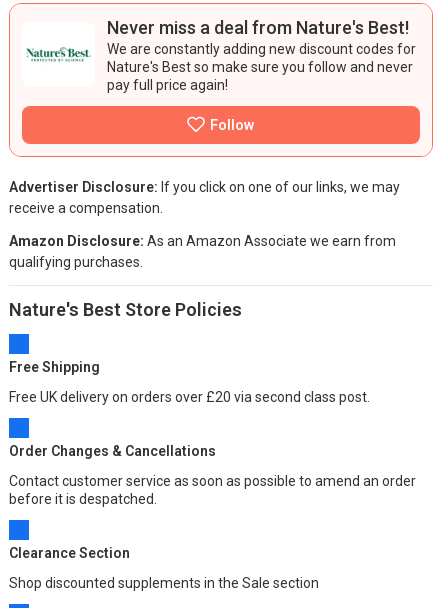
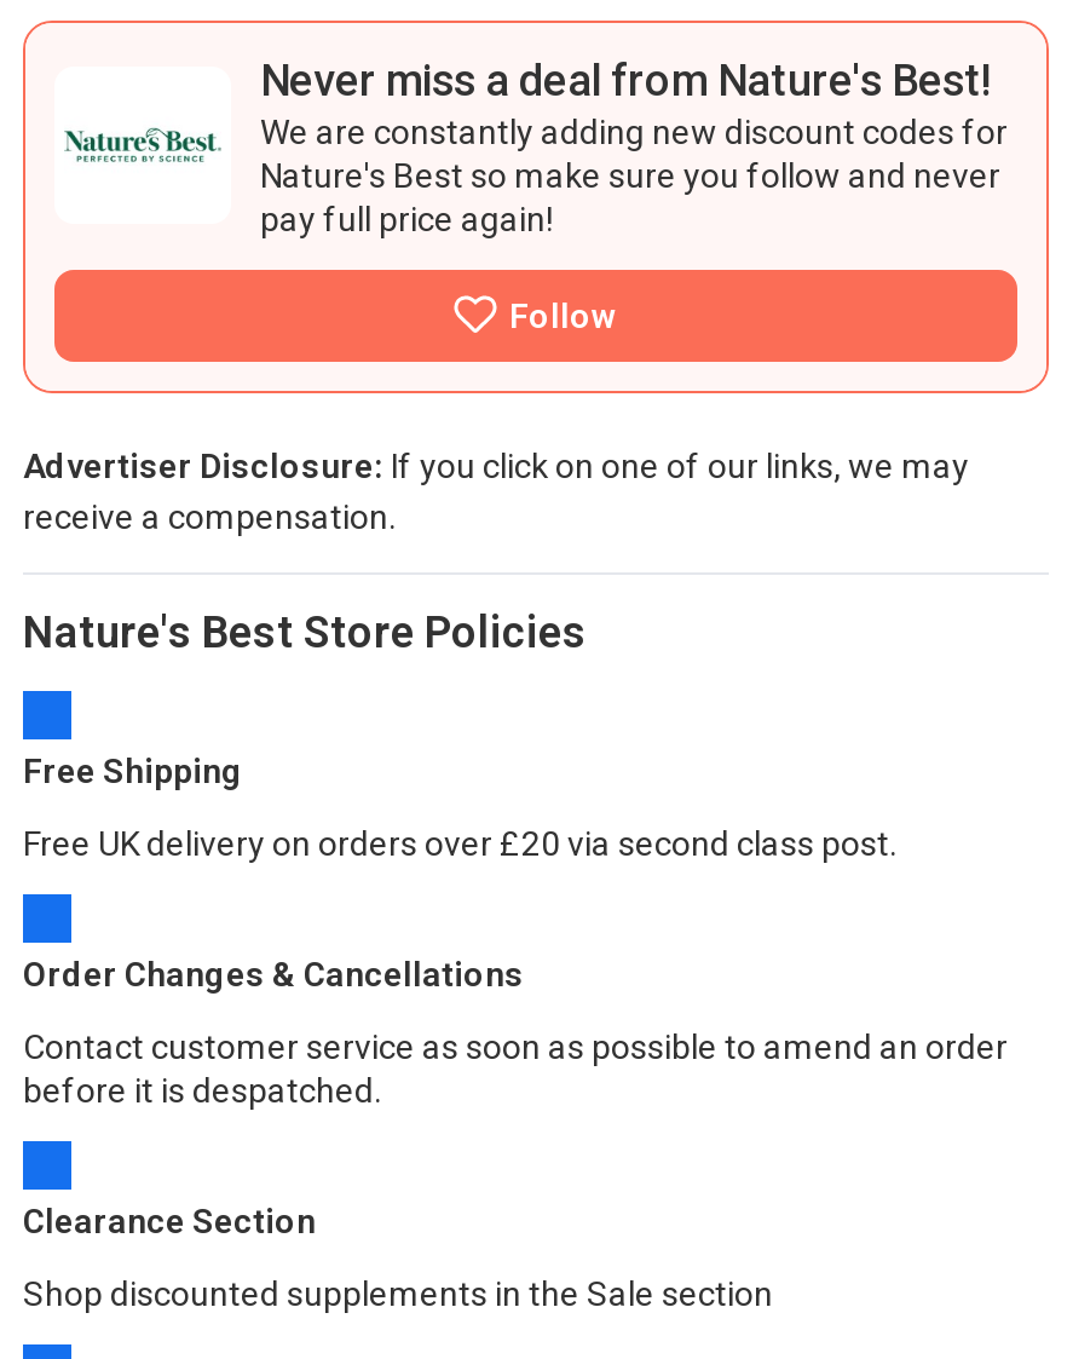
[9,233,396,270] Amazon Disclosure: As an Amazon Associate we earn from | qualifying purchases. -> none

